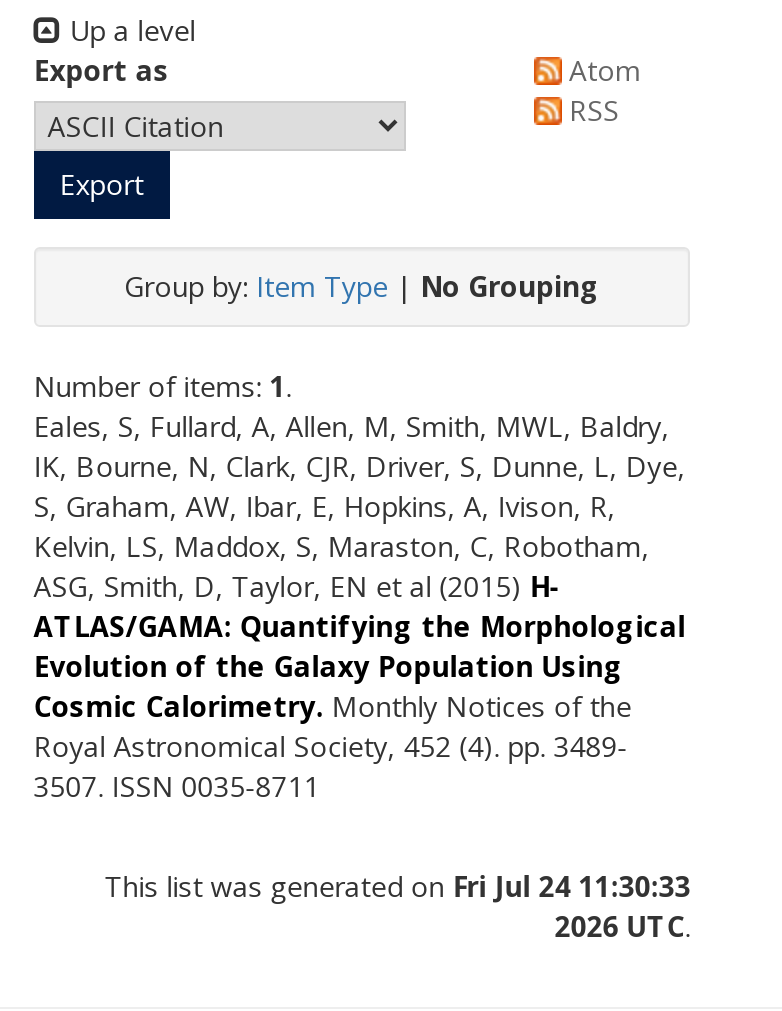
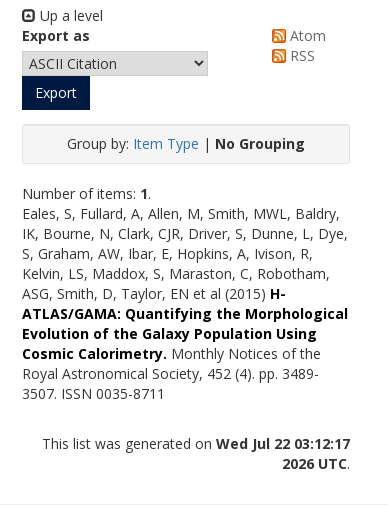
[104,866,690,904] This list was generated on Fri Jul 24 11:30:33 -> [42,434,350,453] This list was generated on Wed Jul 22 03:12:17

